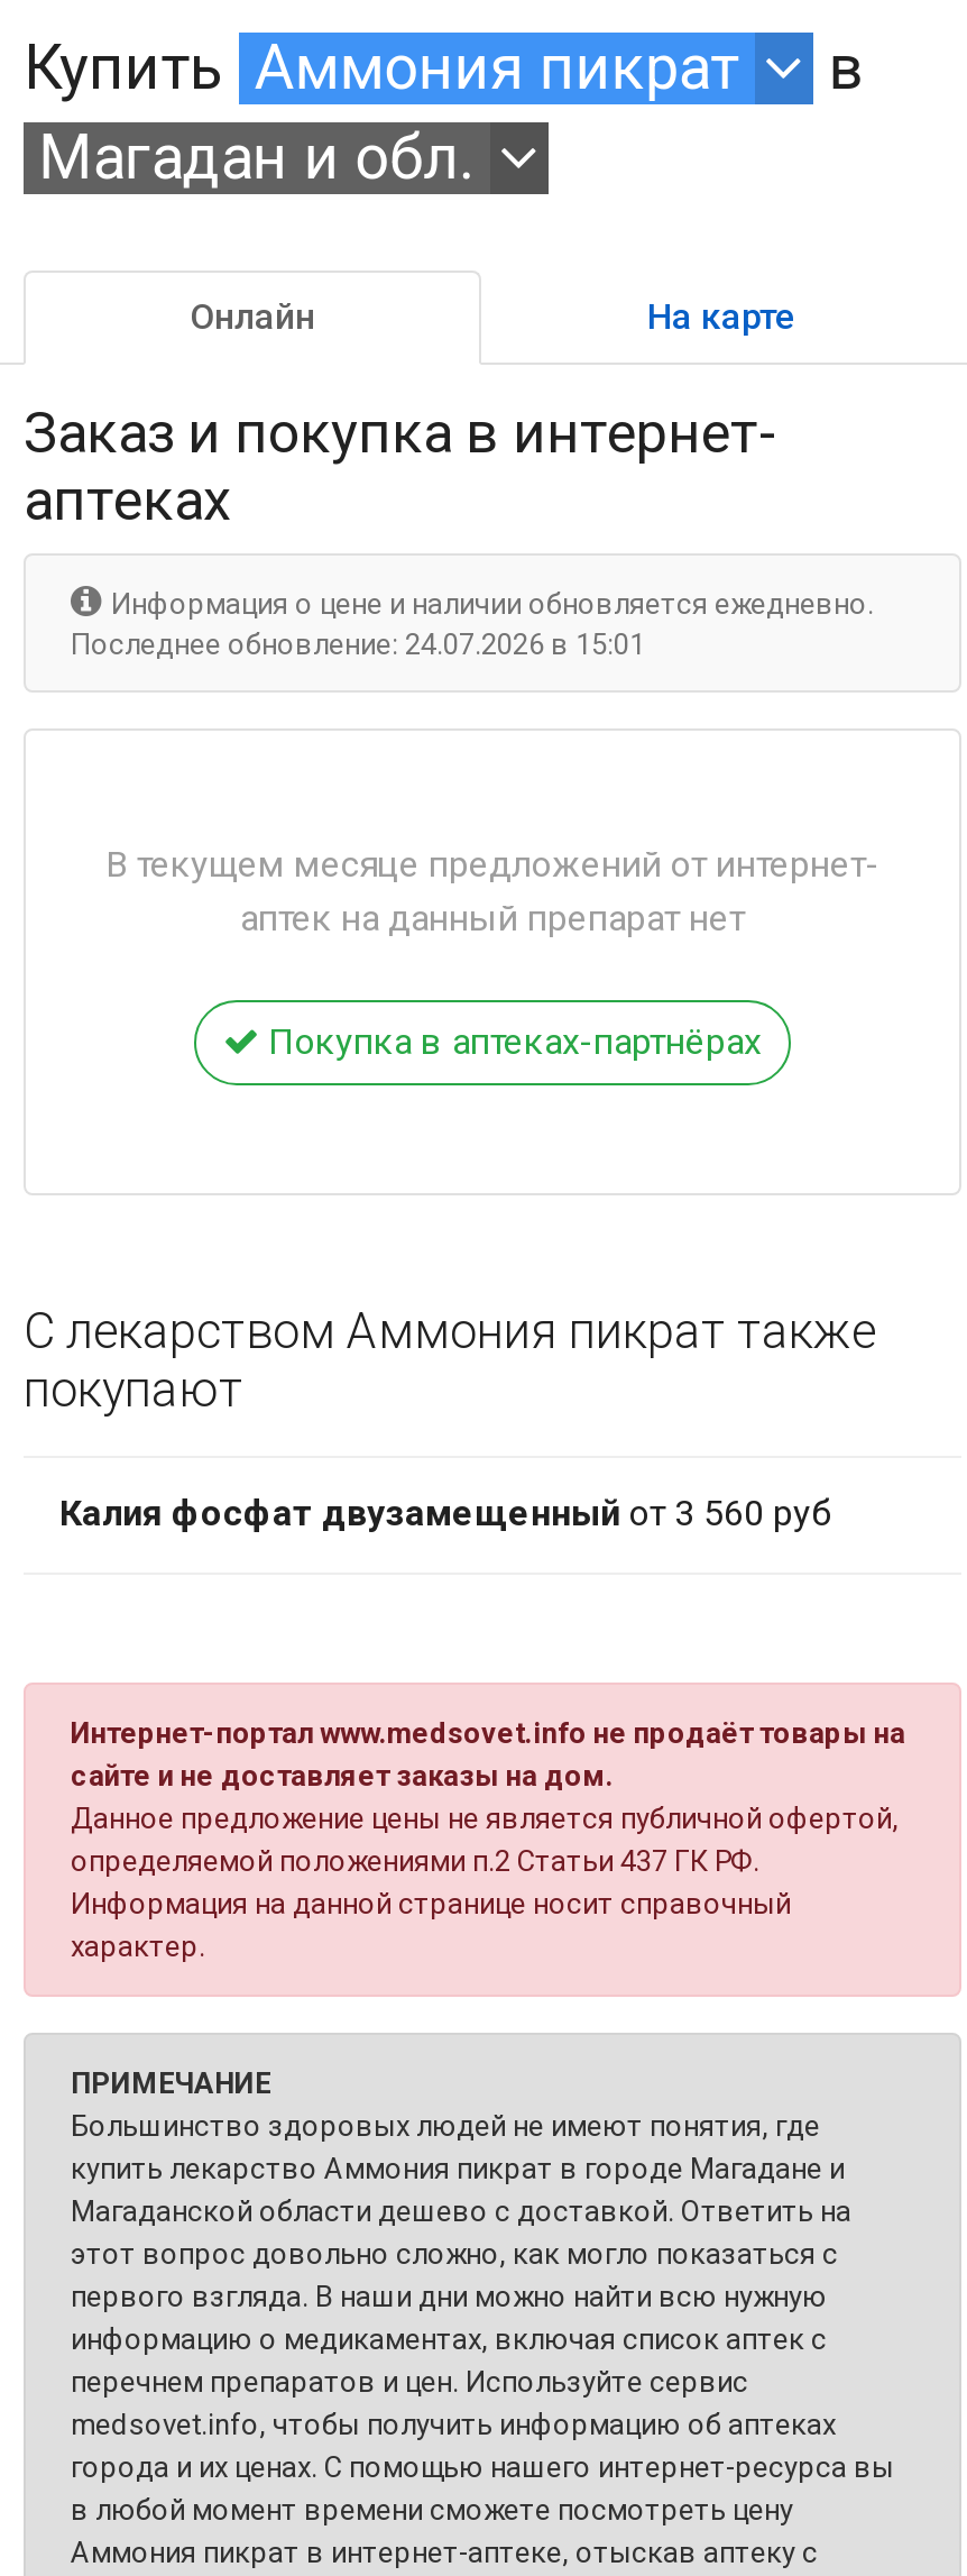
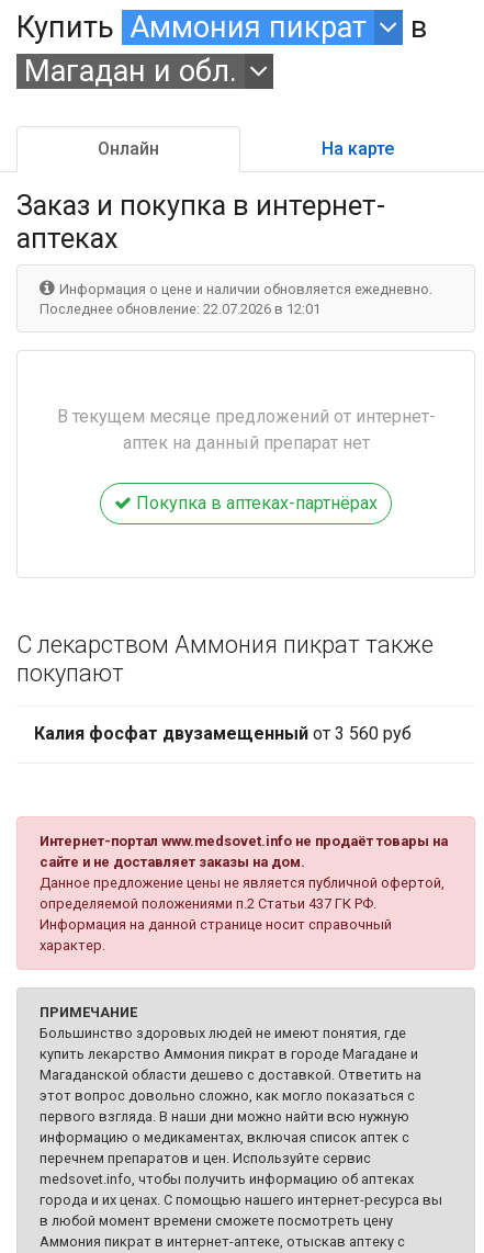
[71,627,645,661] Последнее обновление: 24.07.2026 в 15:01 -> [40,300,320,317] Последнее обновление: 22.07.2026 в 12:01

